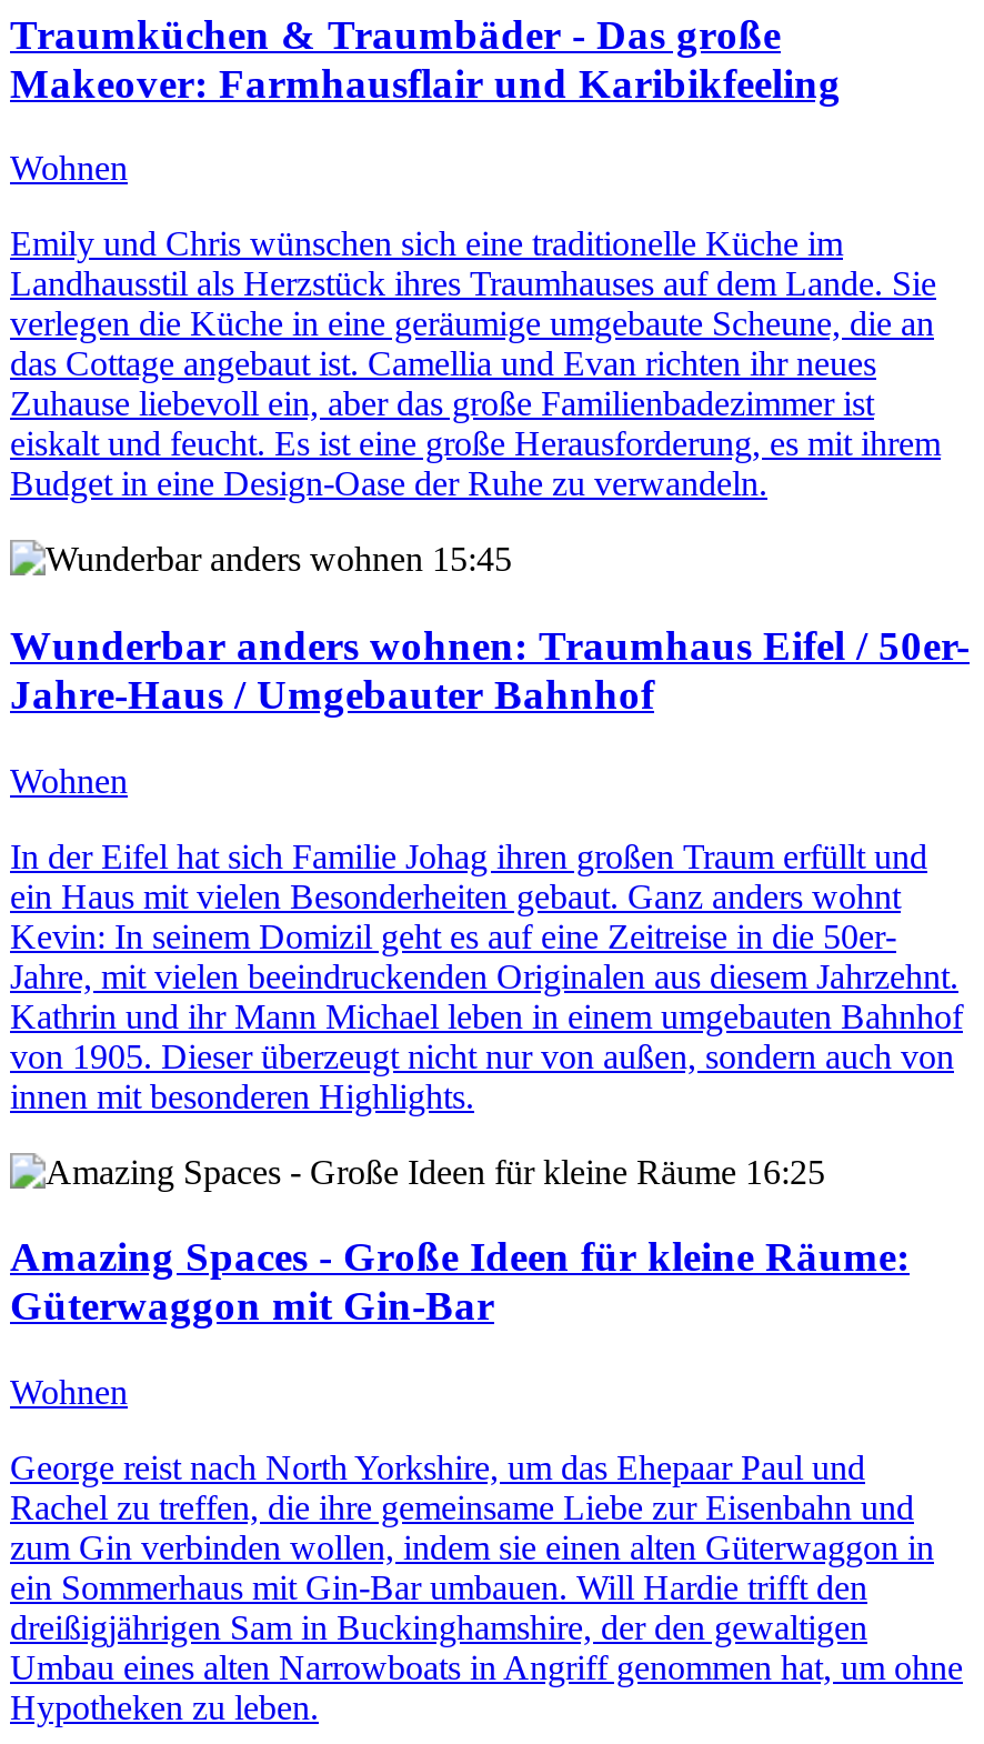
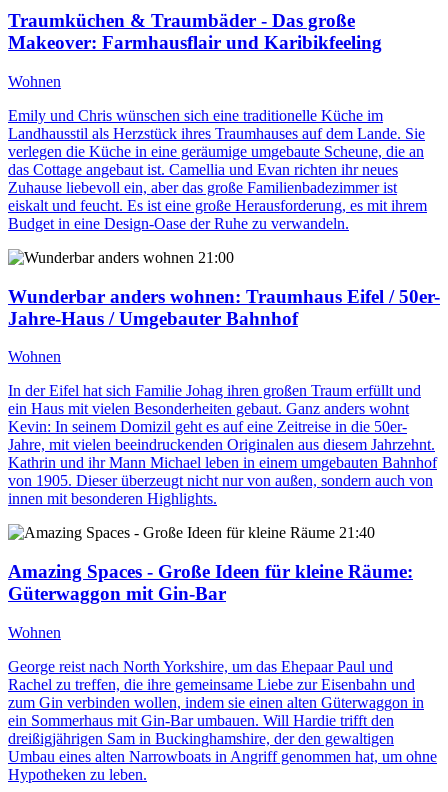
[432,541,512,579] 15:45 -> [198,249,234,266] 21:00
[745,1153,825,1190] 16:25 -> [339,524,375,541] 21:40

